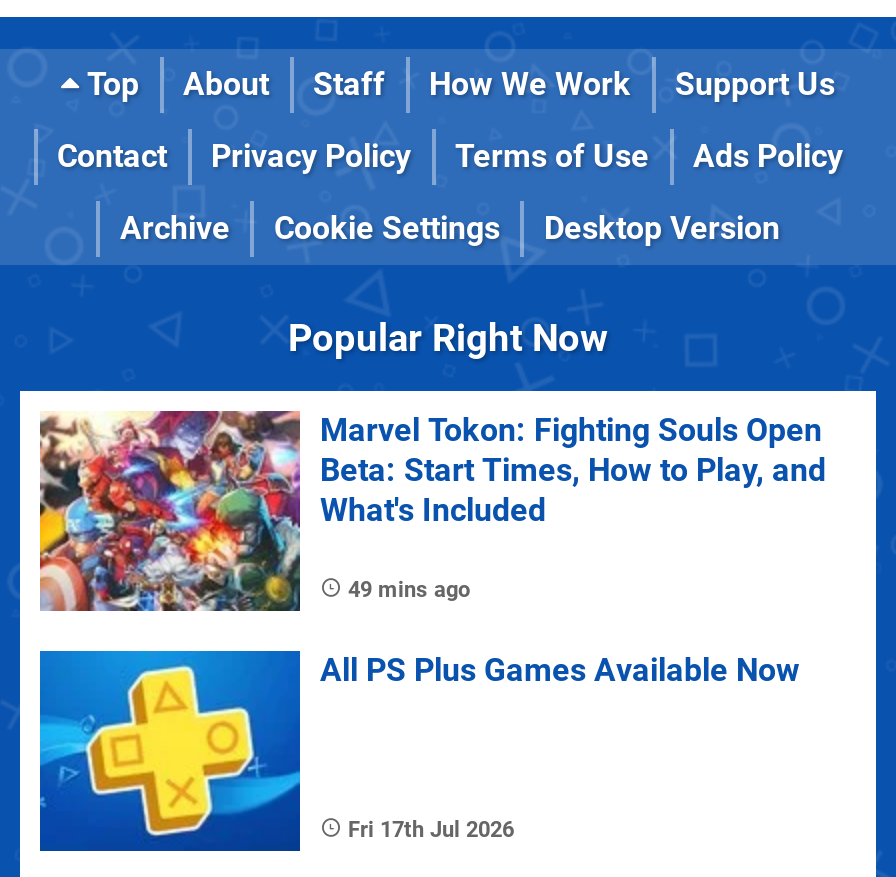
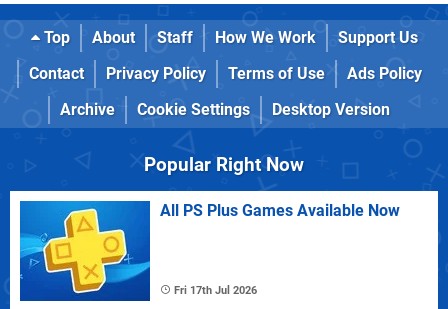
[38,409,826,613] [image] | Marvel Tokon: Fighting Souls Open | Beta: Start Times, How to Play, and | What's Included | 49 mins ago -> none

